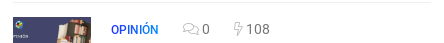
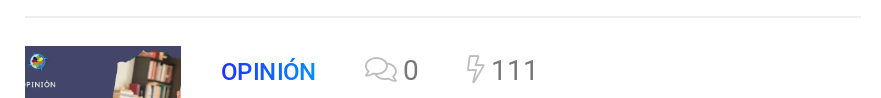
[243,21,270,37] 108 -> [485,54,539,86] 111

